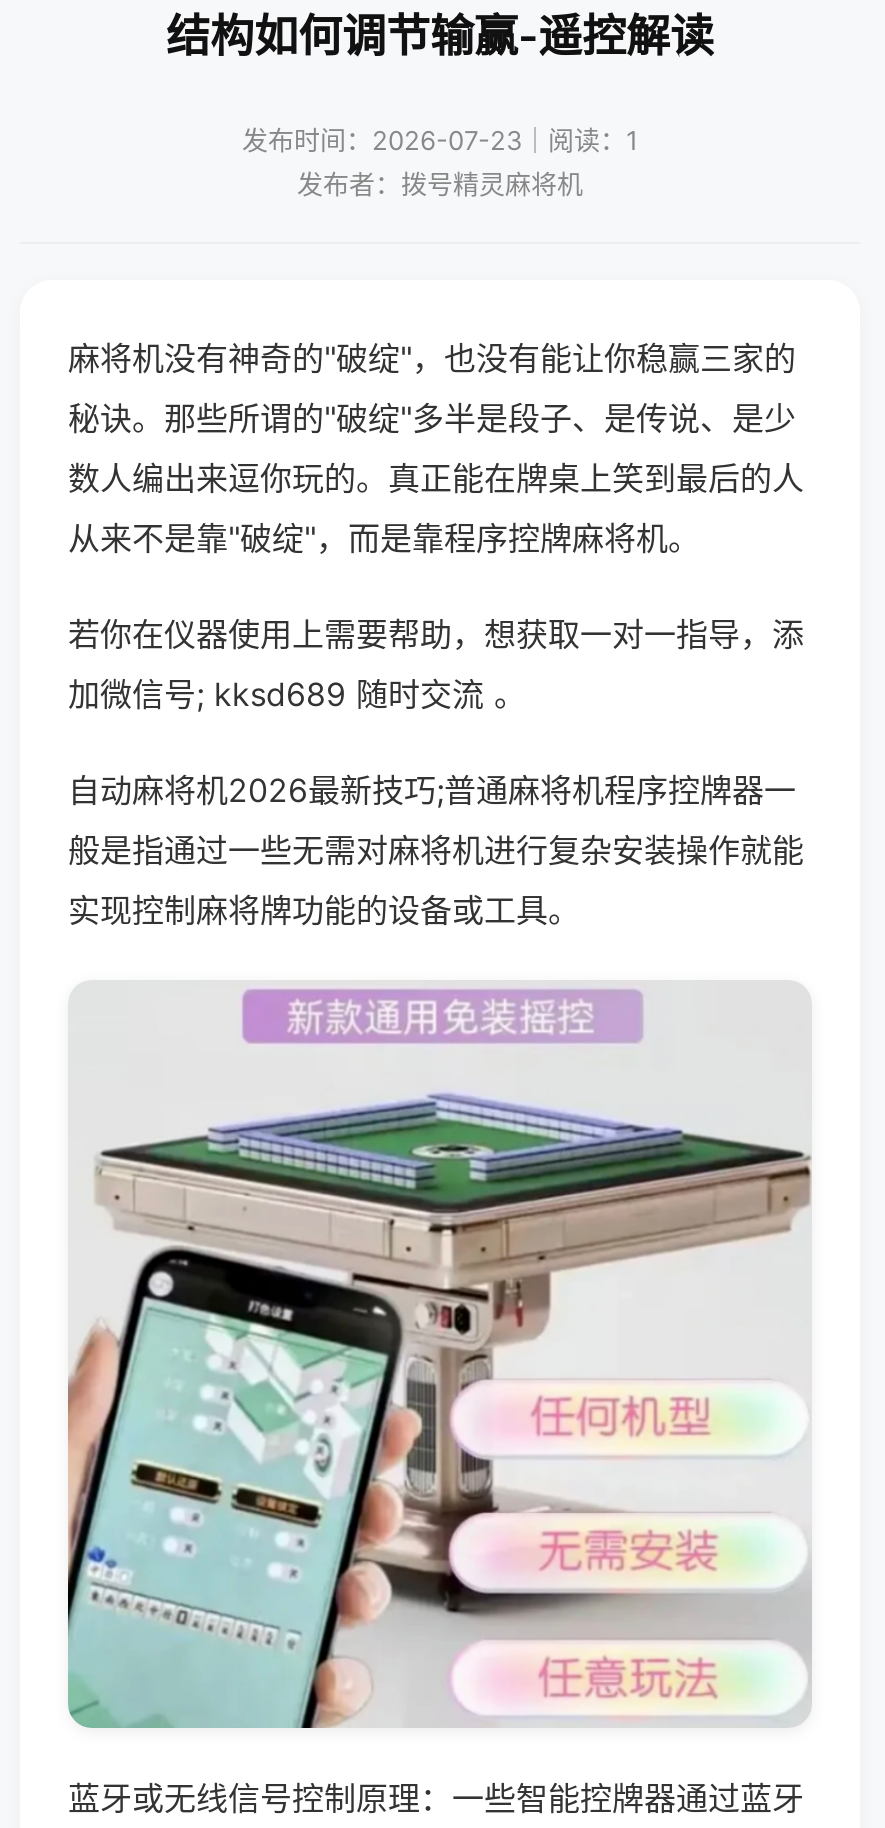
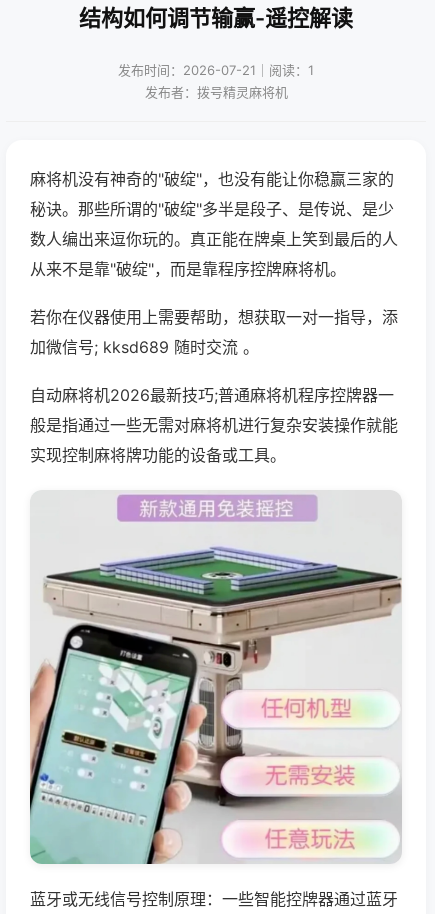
[242,124,638,156] 发布时间：2026-07-23｜阅读：1 -> [118,62,314,78] 发布时间：2026-07-21｜阅读：1

